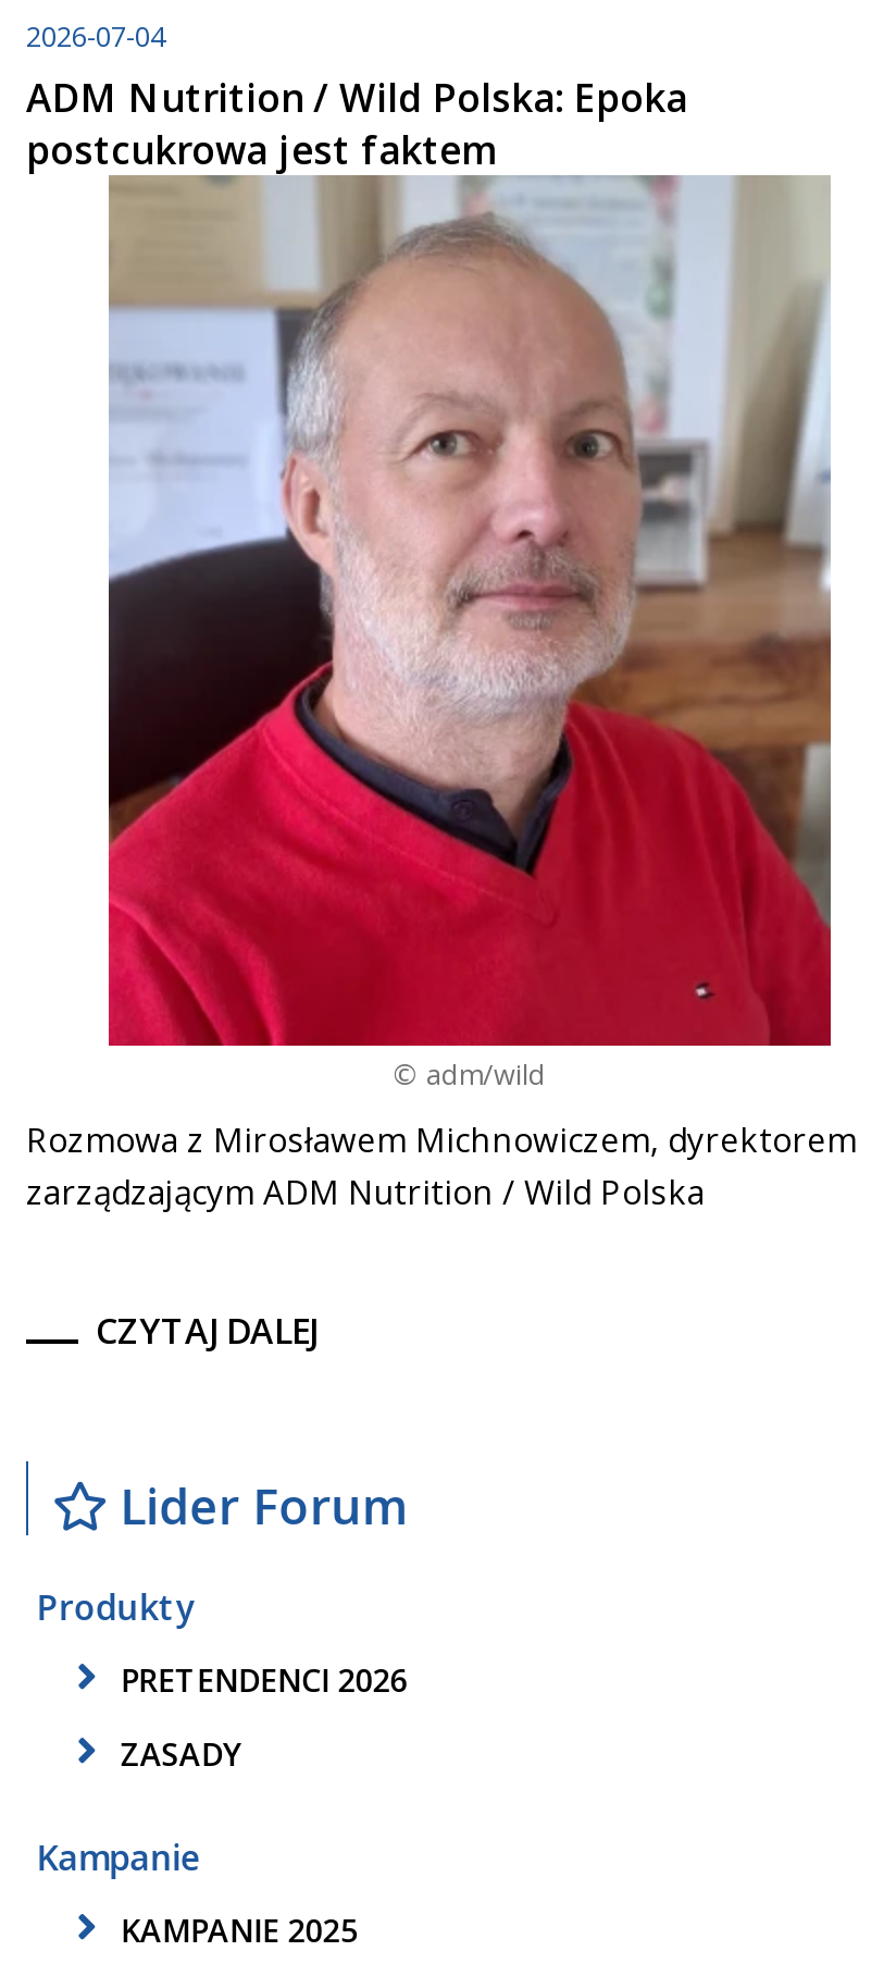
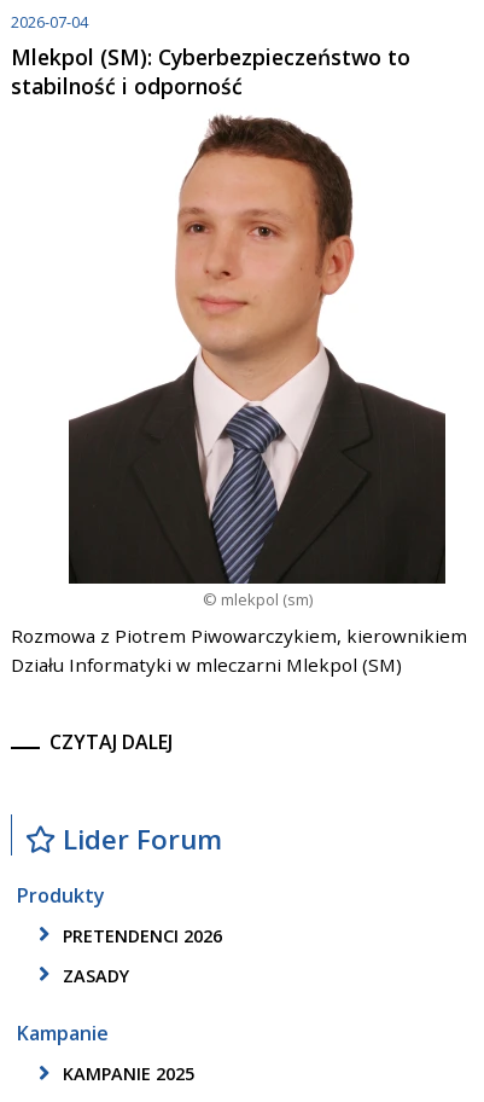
[26,71,687,176] ADM Nutrition / Wild Polska: Epoka | postcukrowa jest faktem -> [11,42,410,100] Mlekpol (SM): Cyberbezpieczeństwo to | stabilność i odporność
[107,174,833,1094] [image] | © adm/wild -> [57,100,457,610] [image] | © mlekpol (sm)
[26,1118,857,1214] Rozmowa z Mirosławem Michnowiczem, dyrektorem | zarządzającym ADM Nutrition / Wild Polska -> [11,623,467,676] Rozmowa z Piotrem Piwowarczykiem, kierownikiem | Działu Informatyki w mleczarni Mlekpol (SM)

